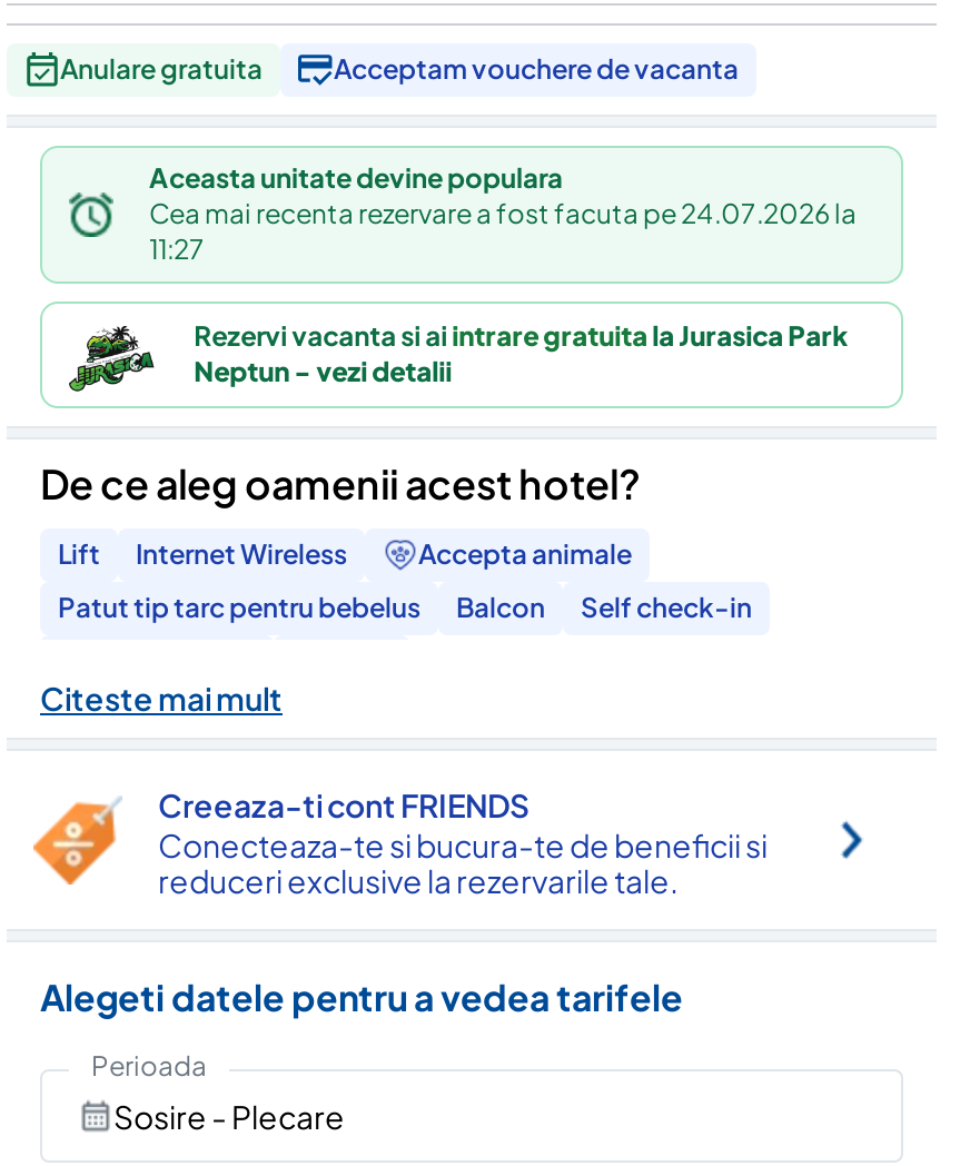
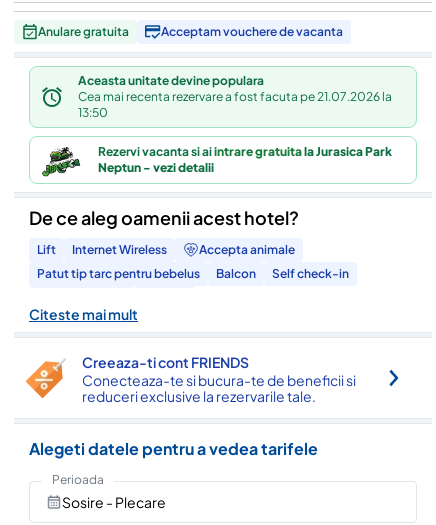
[149,196,857,229] Cea mai recenta rezervare a fost facuta pe 24.07.2026 la -> [78,88,392,103] Cea mai recenta rezervare a fost facuta pe 21.07.2026 la
[149,231,205,265] 11:27 -> [78,104,108,119] 13:50

